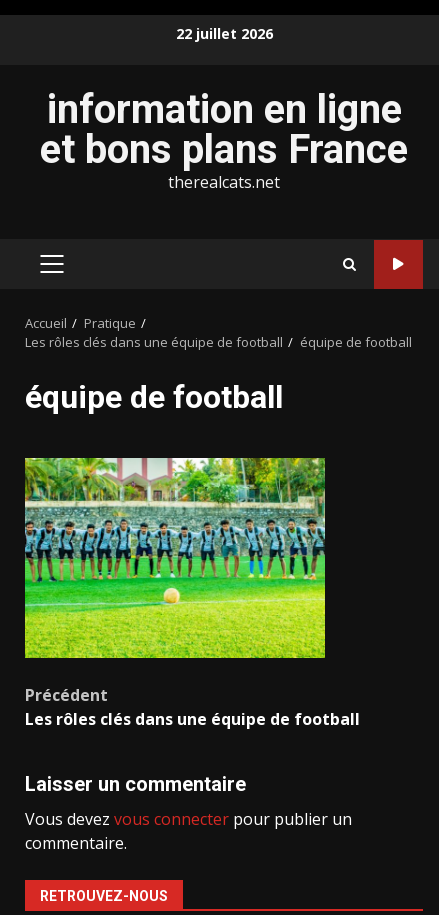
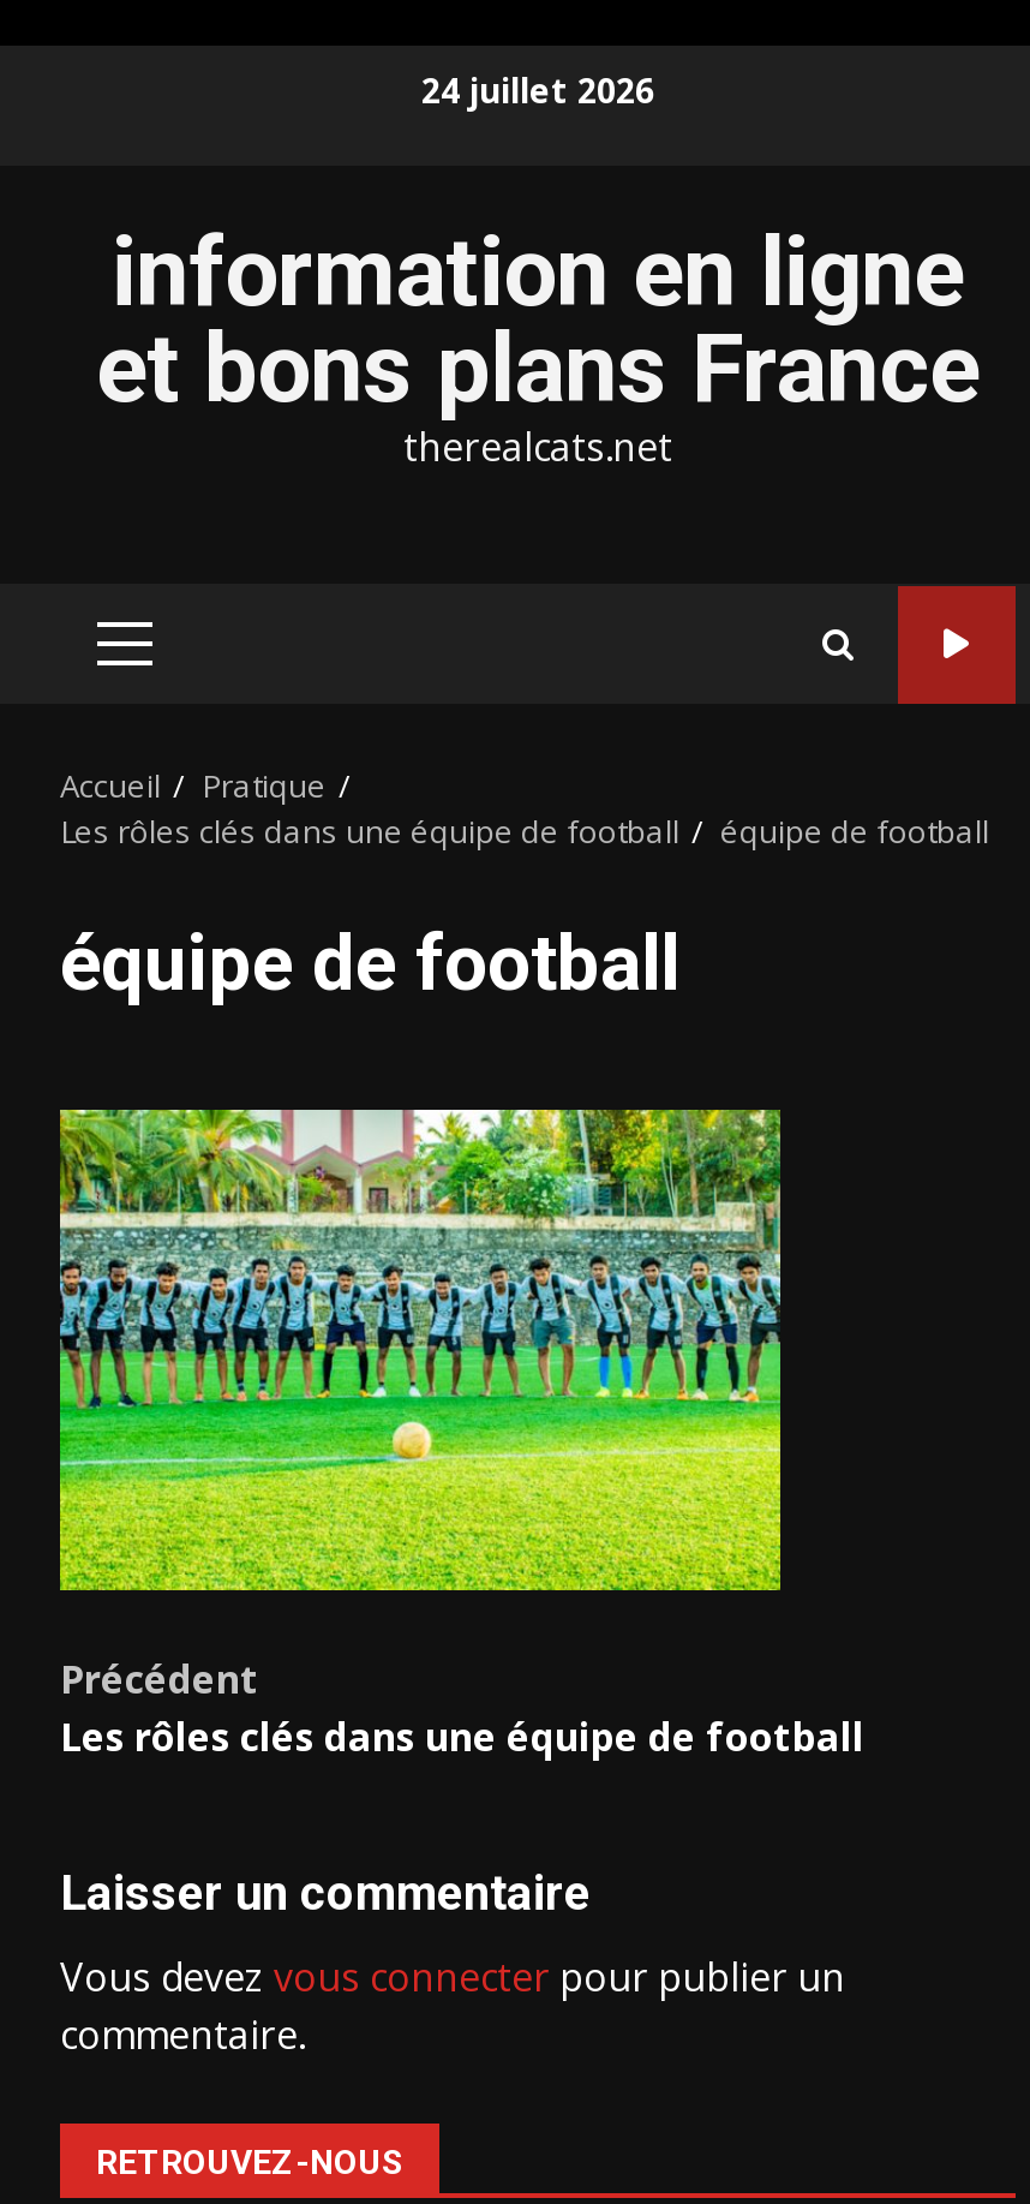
[175,23,272,42] 22 juillet 2026 -> [421,66,654,112] 24 juillet 2026

